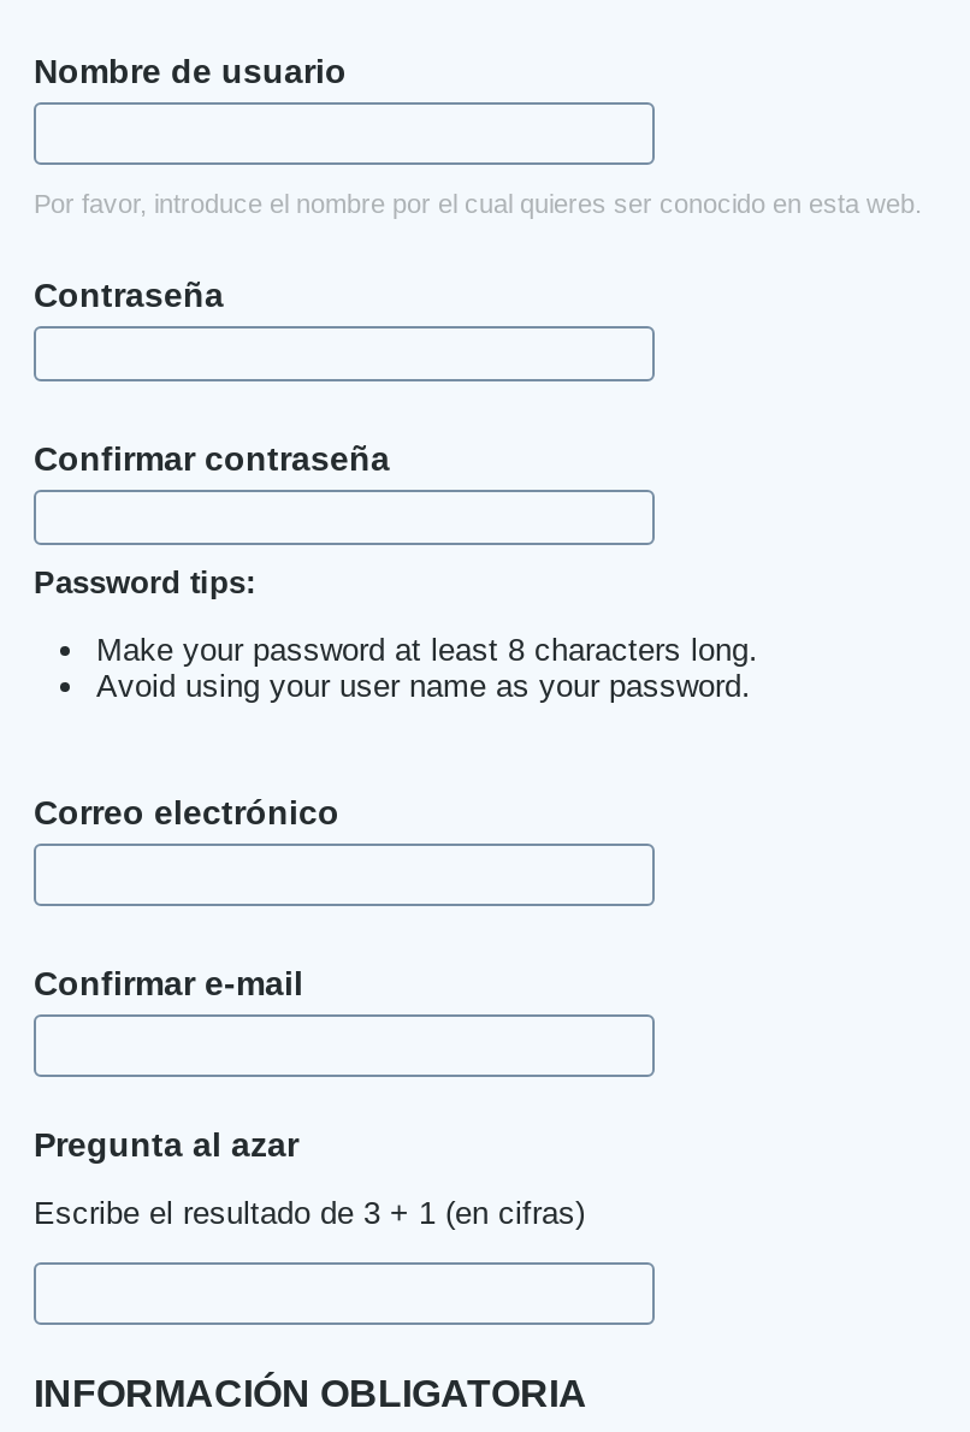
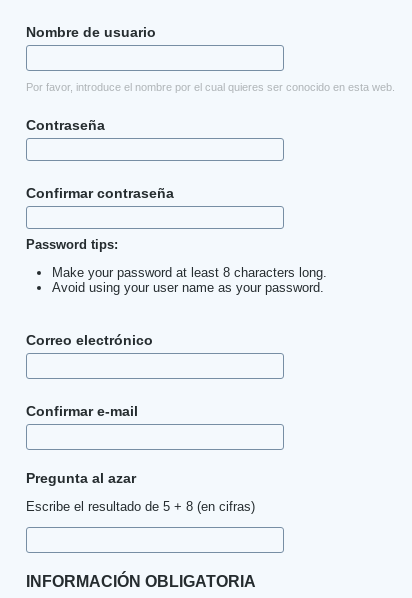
[34,1195,585,1231] Escribe el resultado de 3 + 1 (en cifras) -> [26,499,255,514] Escribe el resultado de 5 + 8 (en cifras)

